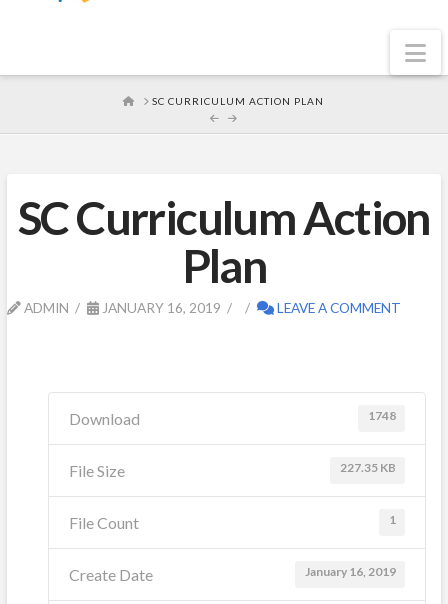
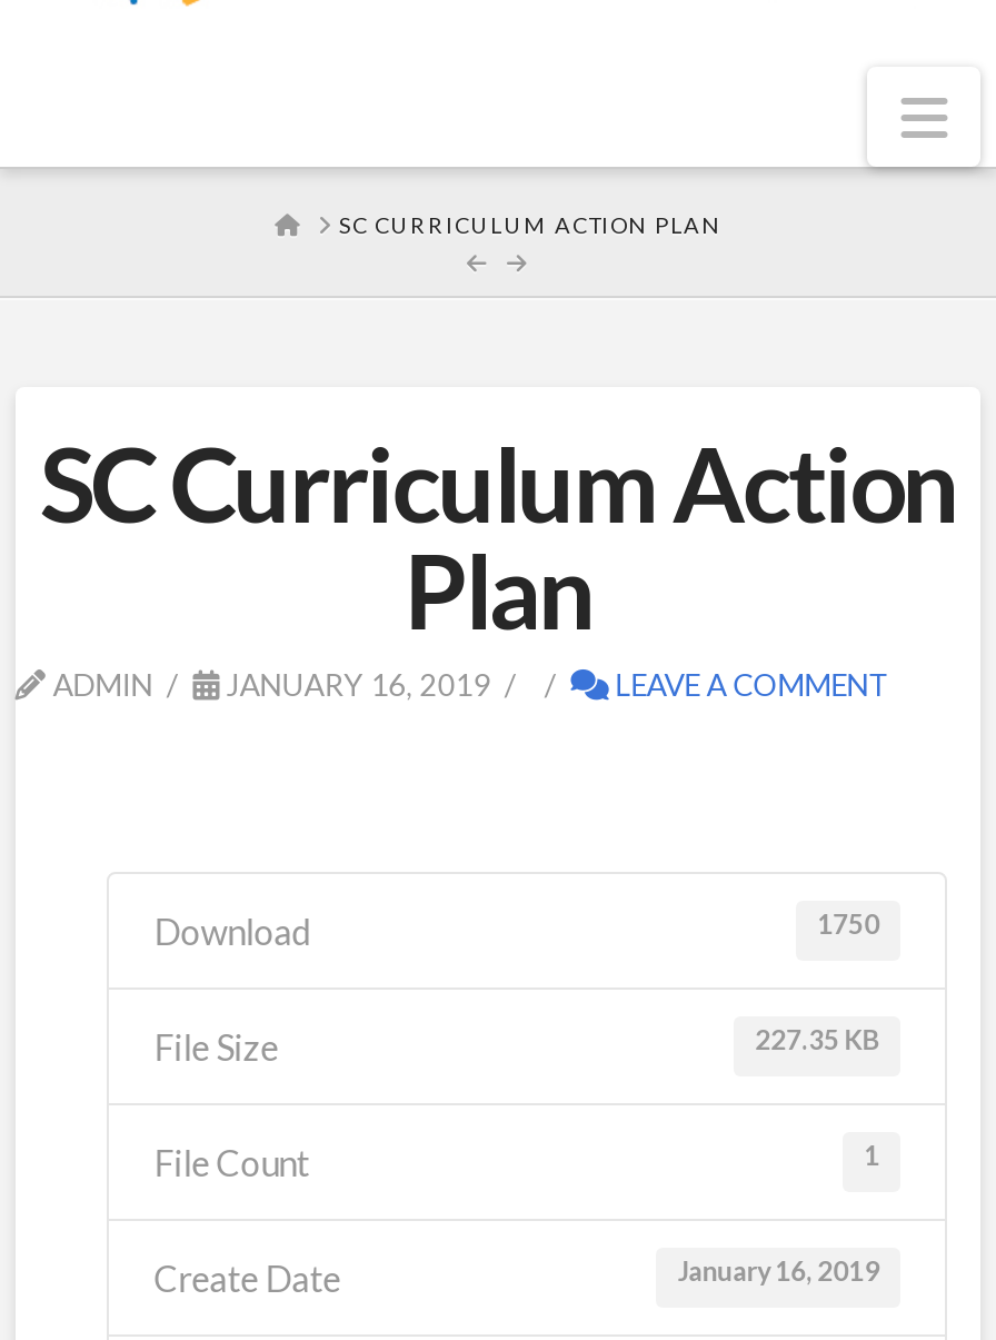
[368,408,396,423] 1748 -> [817,907,880,940] 1750

